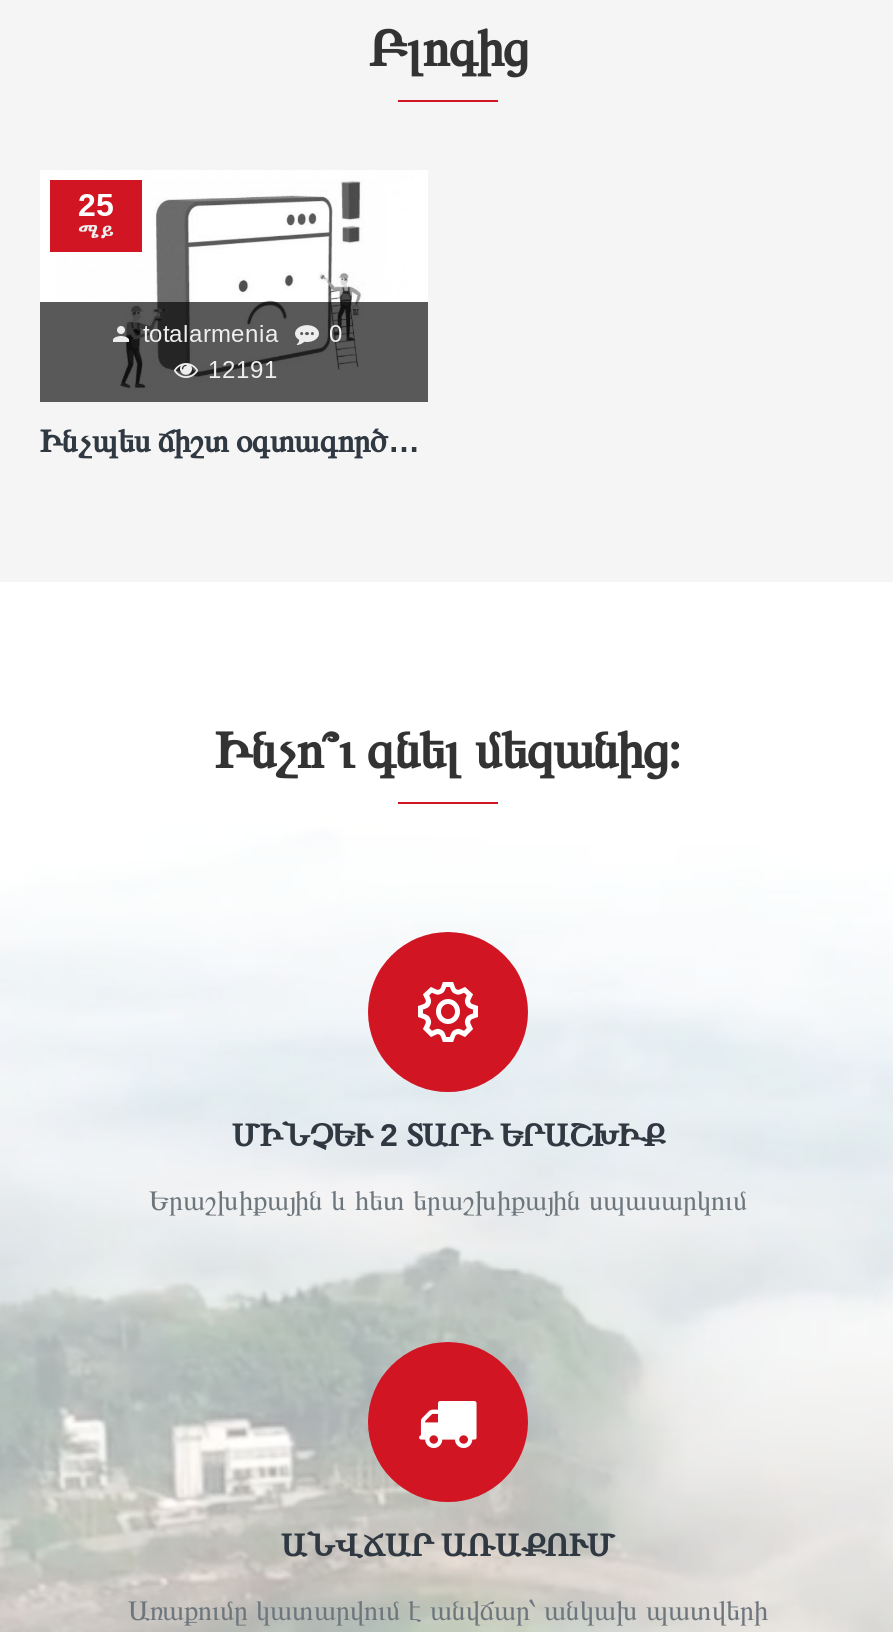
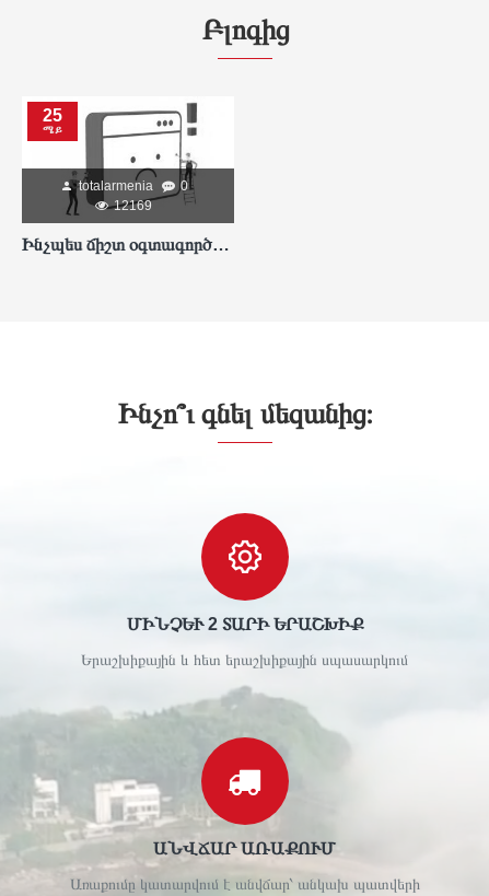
[208,356,278,384] 12191 -> [114,198,152,213] 12169

